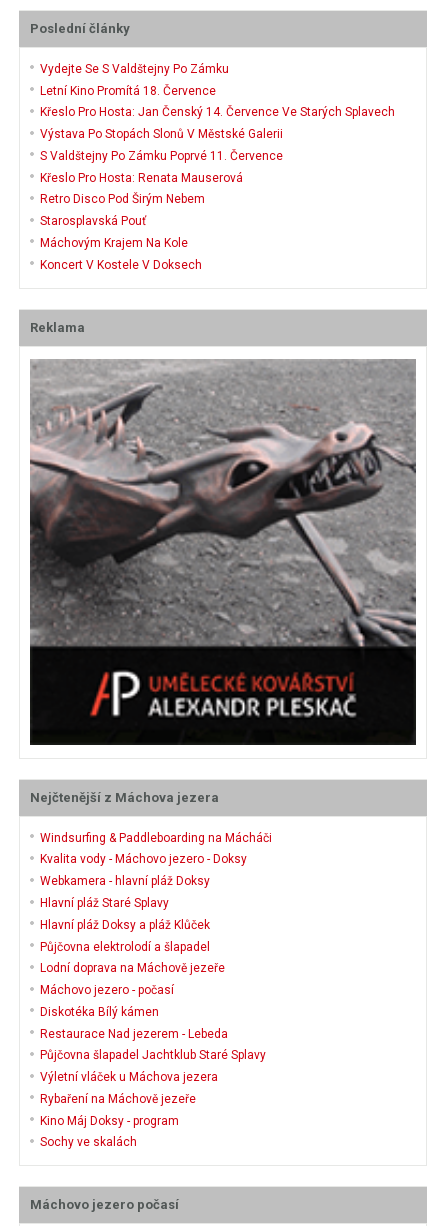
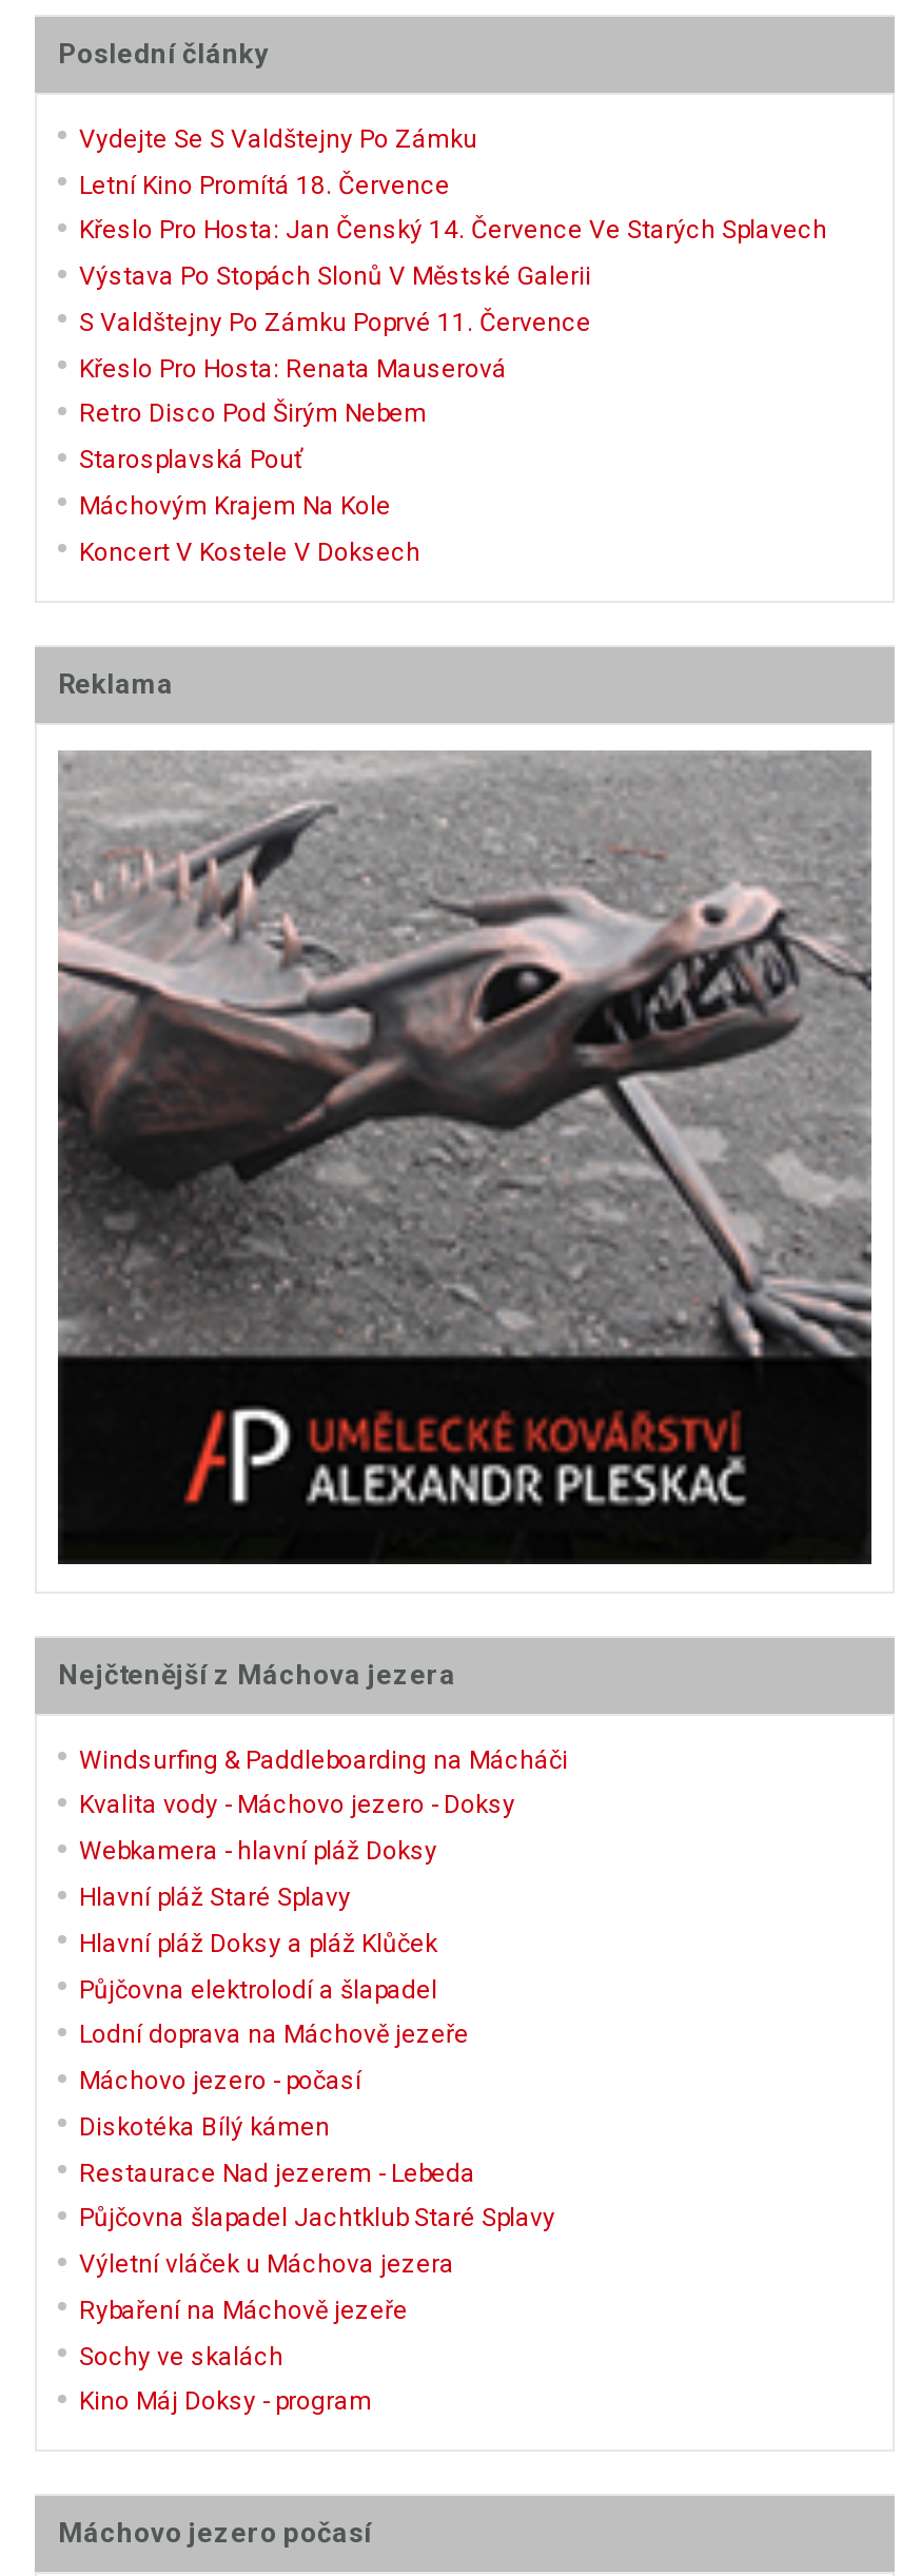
moved [40,1114,179,1128] -> [79,2387,372,2417]: Kino Máj Doksy - program
moved [40,1135,137,1149] -> [79,2341,283,2371]: Sochy ve skalách

